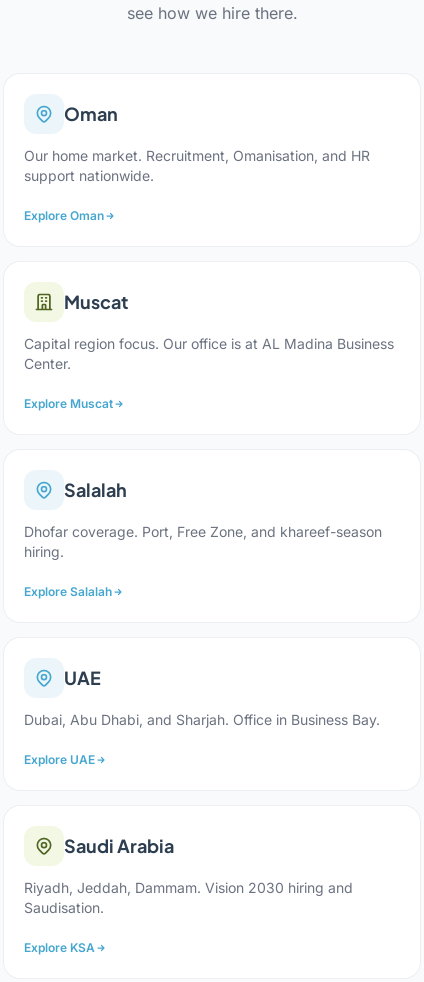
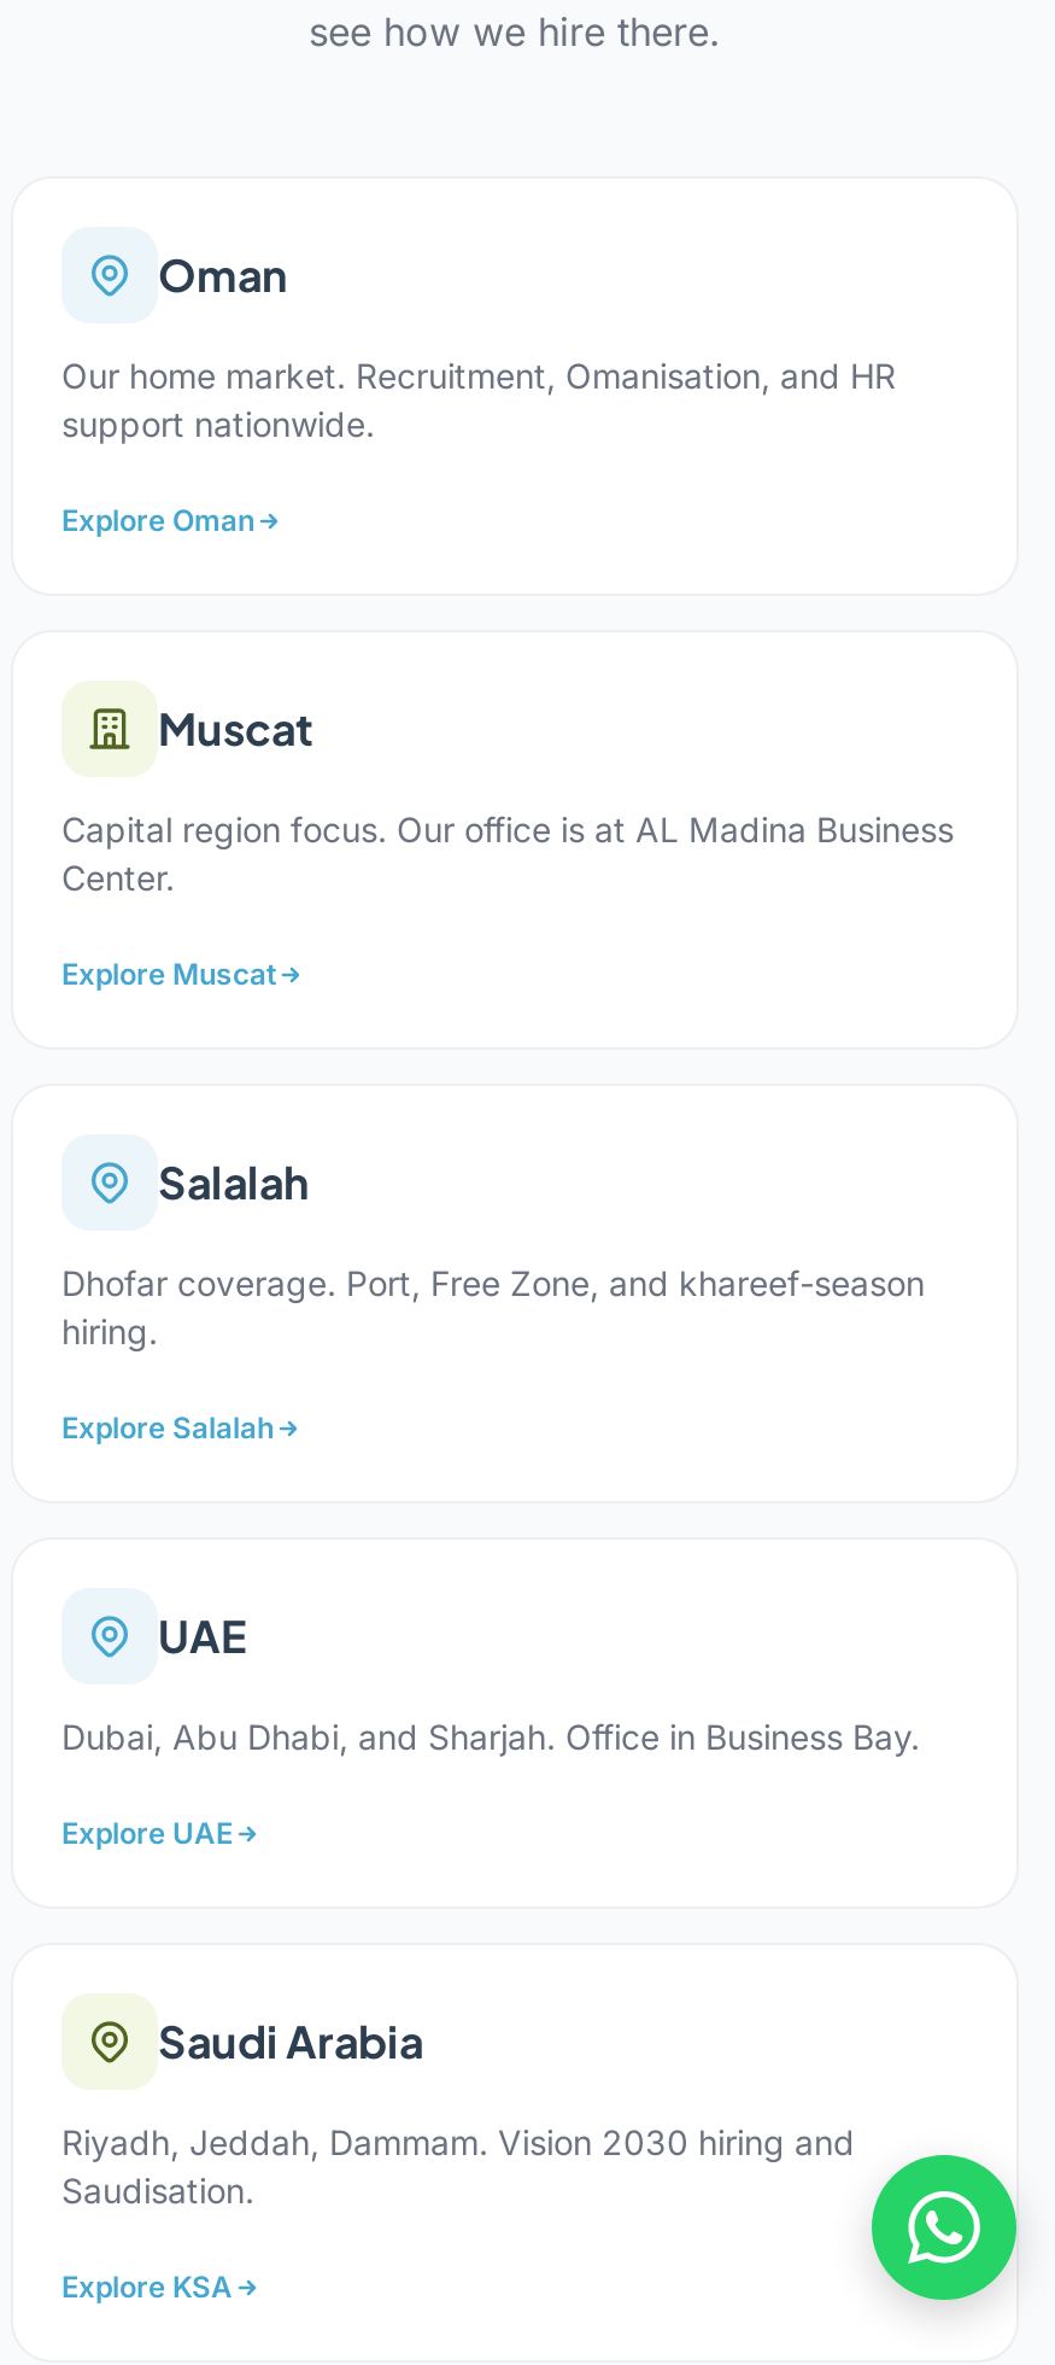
none -> [867,2150,1021,2319] [image]

